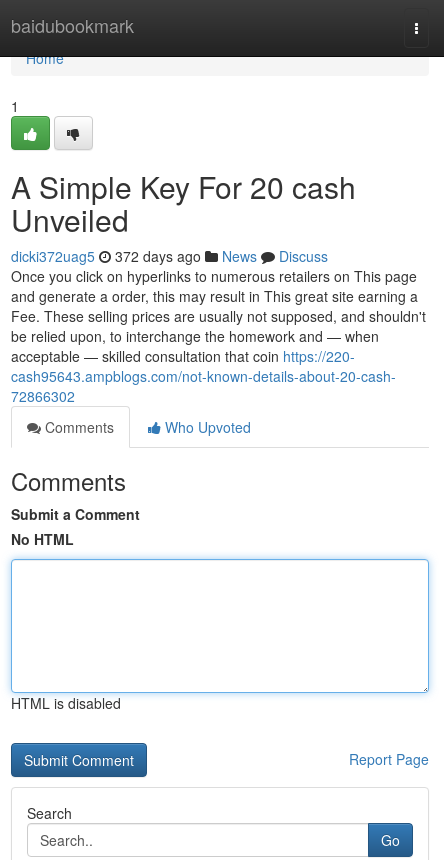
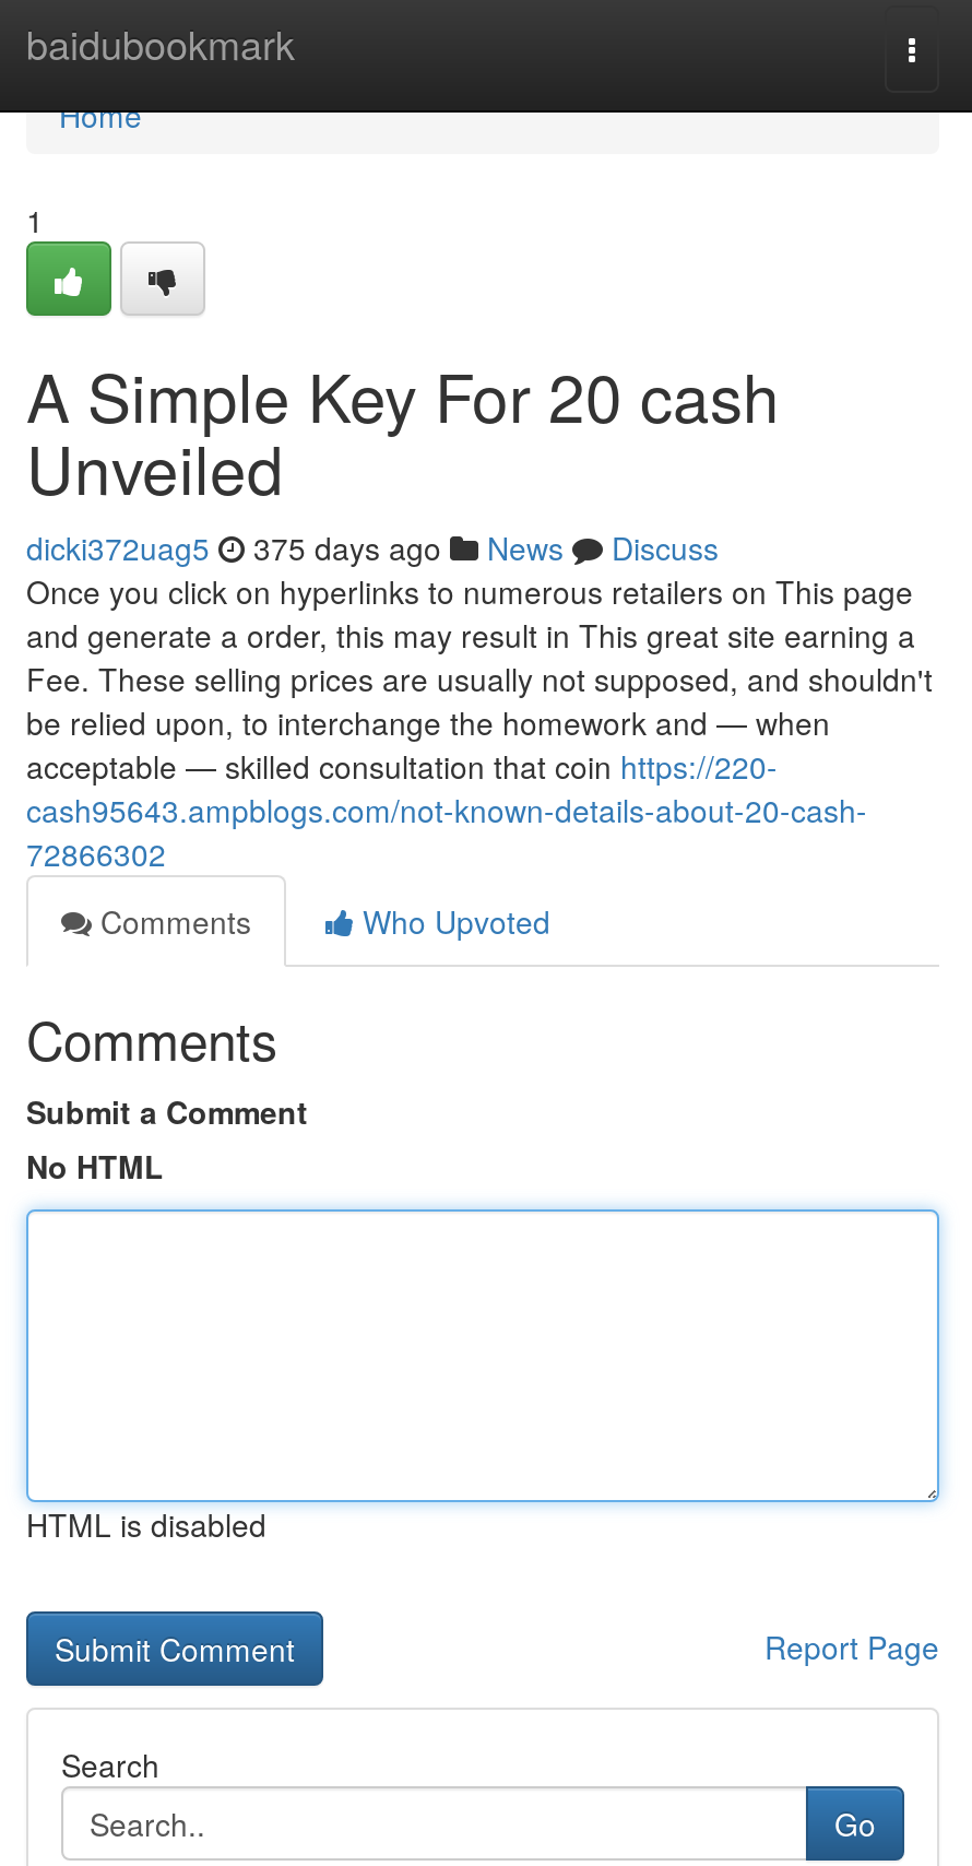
[11,246,328,266] dicki372uag5 372 days ago News Discuss -> [26,525,719,569] dicki372uag5 375 days ago News Discuss

